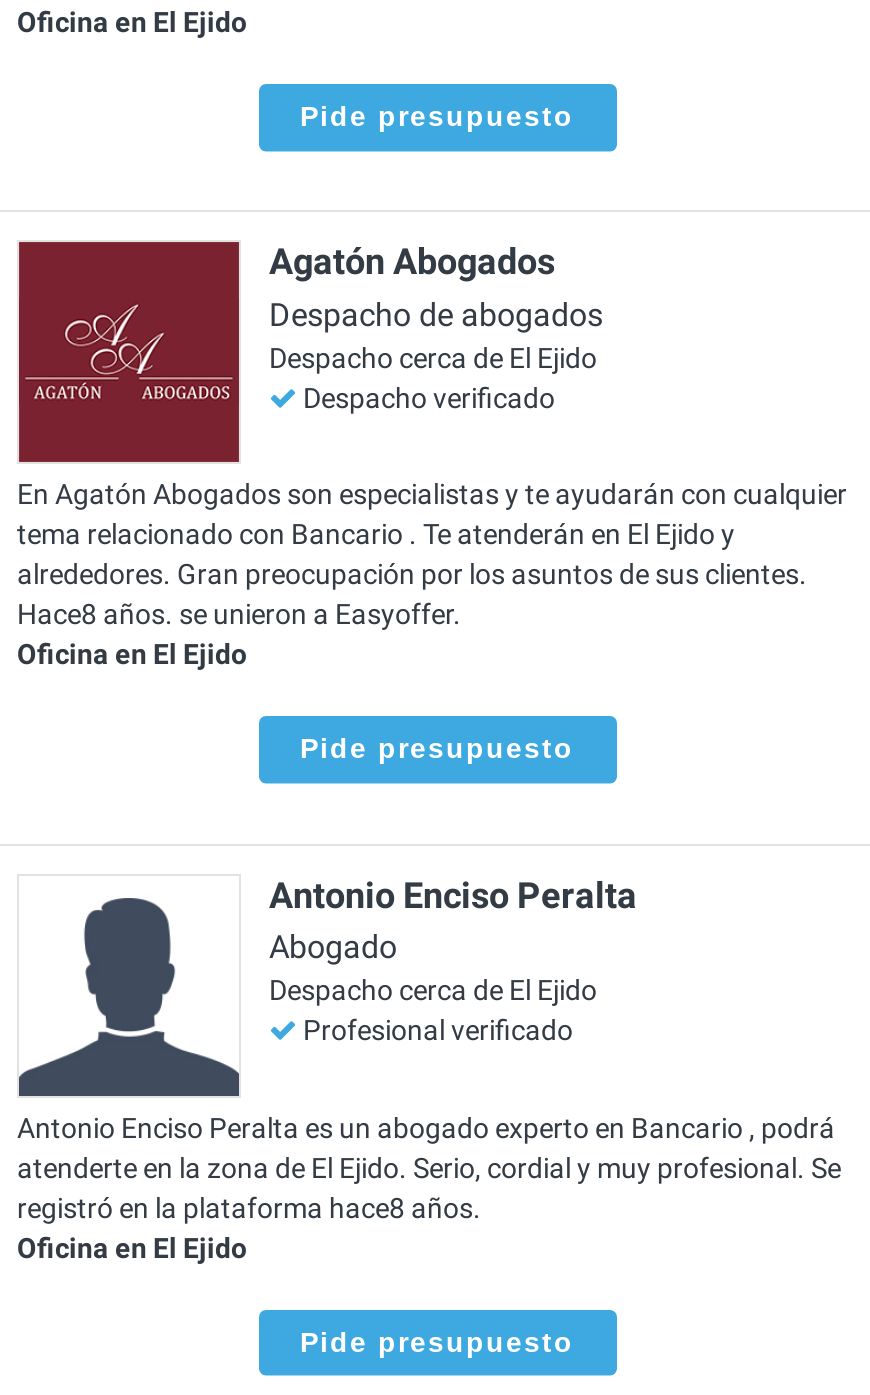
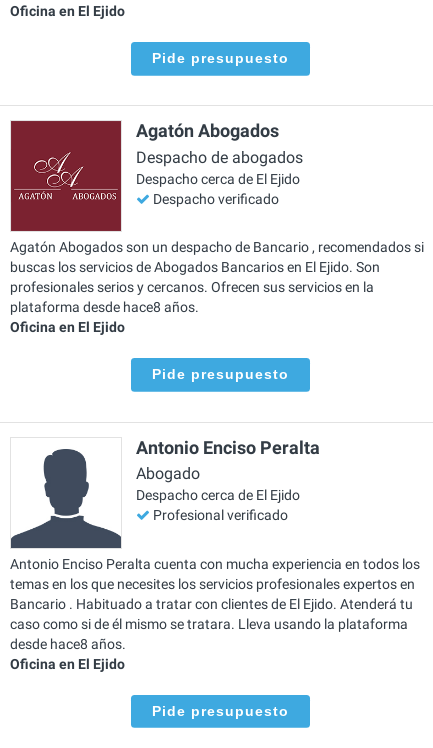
[17,478,847,630] En Agatón Abogados son especialistas y te ayudarán con cualquier | tema relacionado con Bancario . Te atenderán en El Ejido y | alrededores. Gran preocupación por los asuntos de sus clientes. | Hace8 años. se unieron a Easyoffer. -> [10,239,424,315] Agatón Abogados son un despacho de Bancario , recomendados si | buscas los servicios de Abogados Bancarios en El Ejido. Son | profesionales serios y cercanos. Ofrecen sus servicios en la | plataforma desde hace8 años.
[17,1111,841,1223] Antonio Enciso Peralta es un abogado experto en Bancario , podrá | atenderte en la zona de El Ejido. Serio, cordial y muy profesional. Se | registró en la plataforma hace8 años. -> [10,556,420,652] Antonio Enciso Peralta cuenta con mucha experiencia en todos los | temas en los que necesites los servicios profesionales expertos en | Bancario . Habituado a tratar con clientes de El Ejido. Atenderá tu | caso como si de él mismo se tratara. Lleva usando la plataforma | desde hace8 años.

